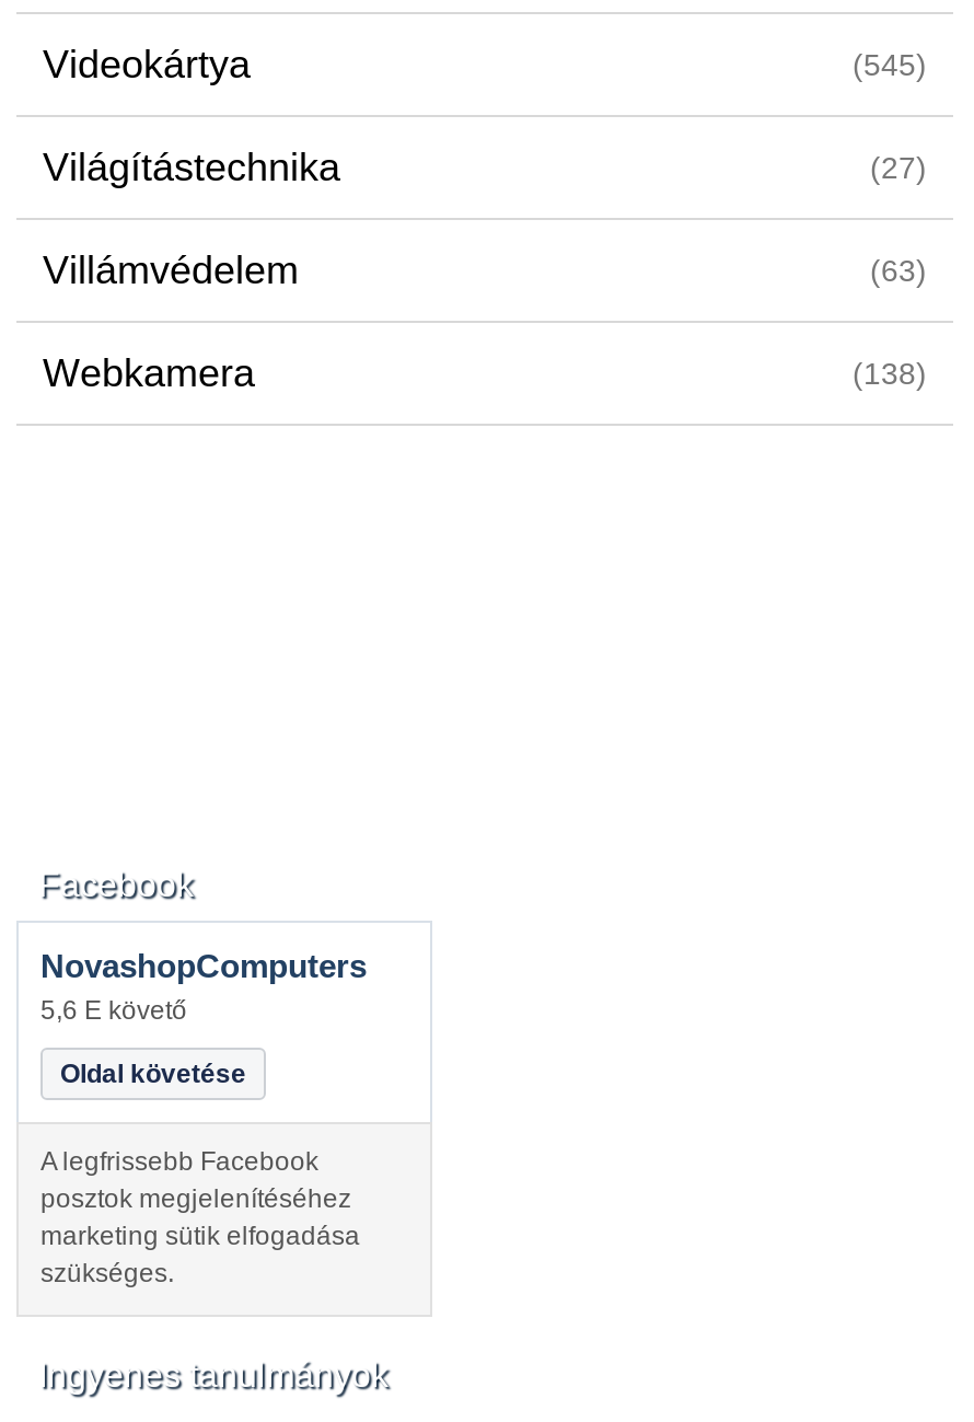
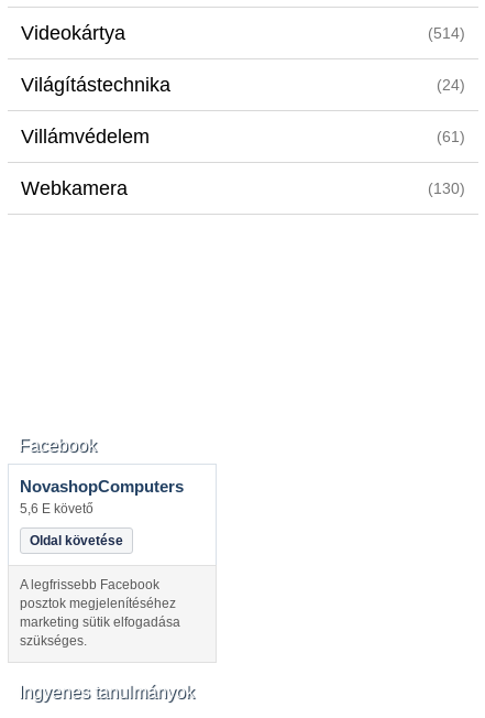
[853,47,927,82] (545) -> [428,24,465,42] (514)
[870,150,927,185] (27) -> [437,76,465,94] (24)
[870,253,927,288] (63) -> [437,128,465,145] (61)
[853,356,927,391] (138) -> [428,179,465,197] (130)

